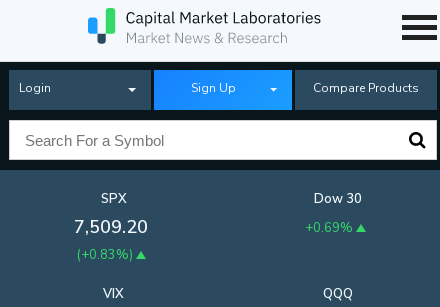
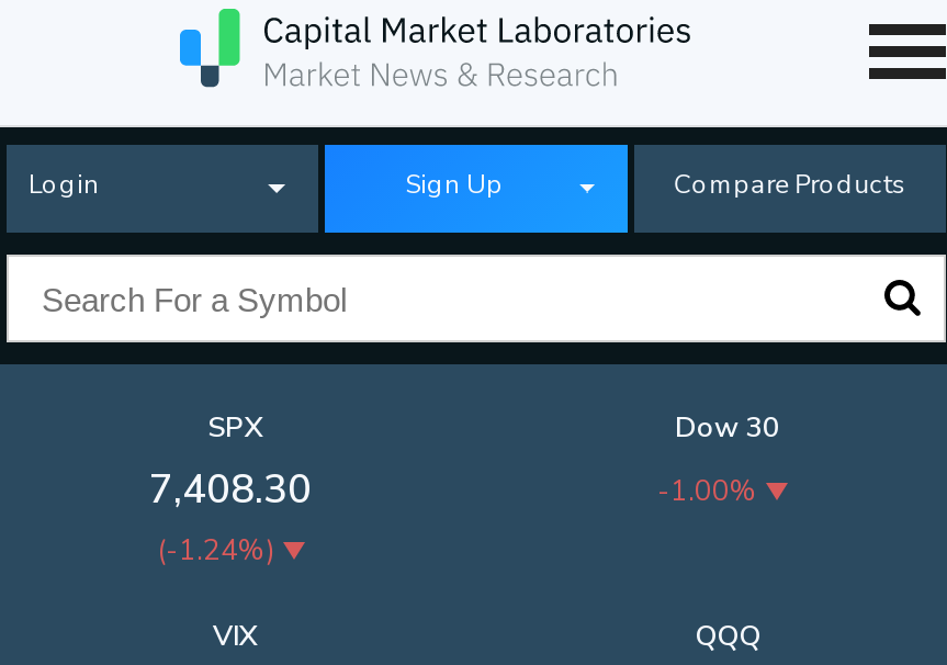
[69,215,153,239] 7,509.20 -> [138,463,323,516] 7,408.30
[304,219,352,237] +0.69% -> [657,472,758,511] -1.00%
[76,246,135,264] (+0.83%) -> [157,531,282,571] (-1.24%)

